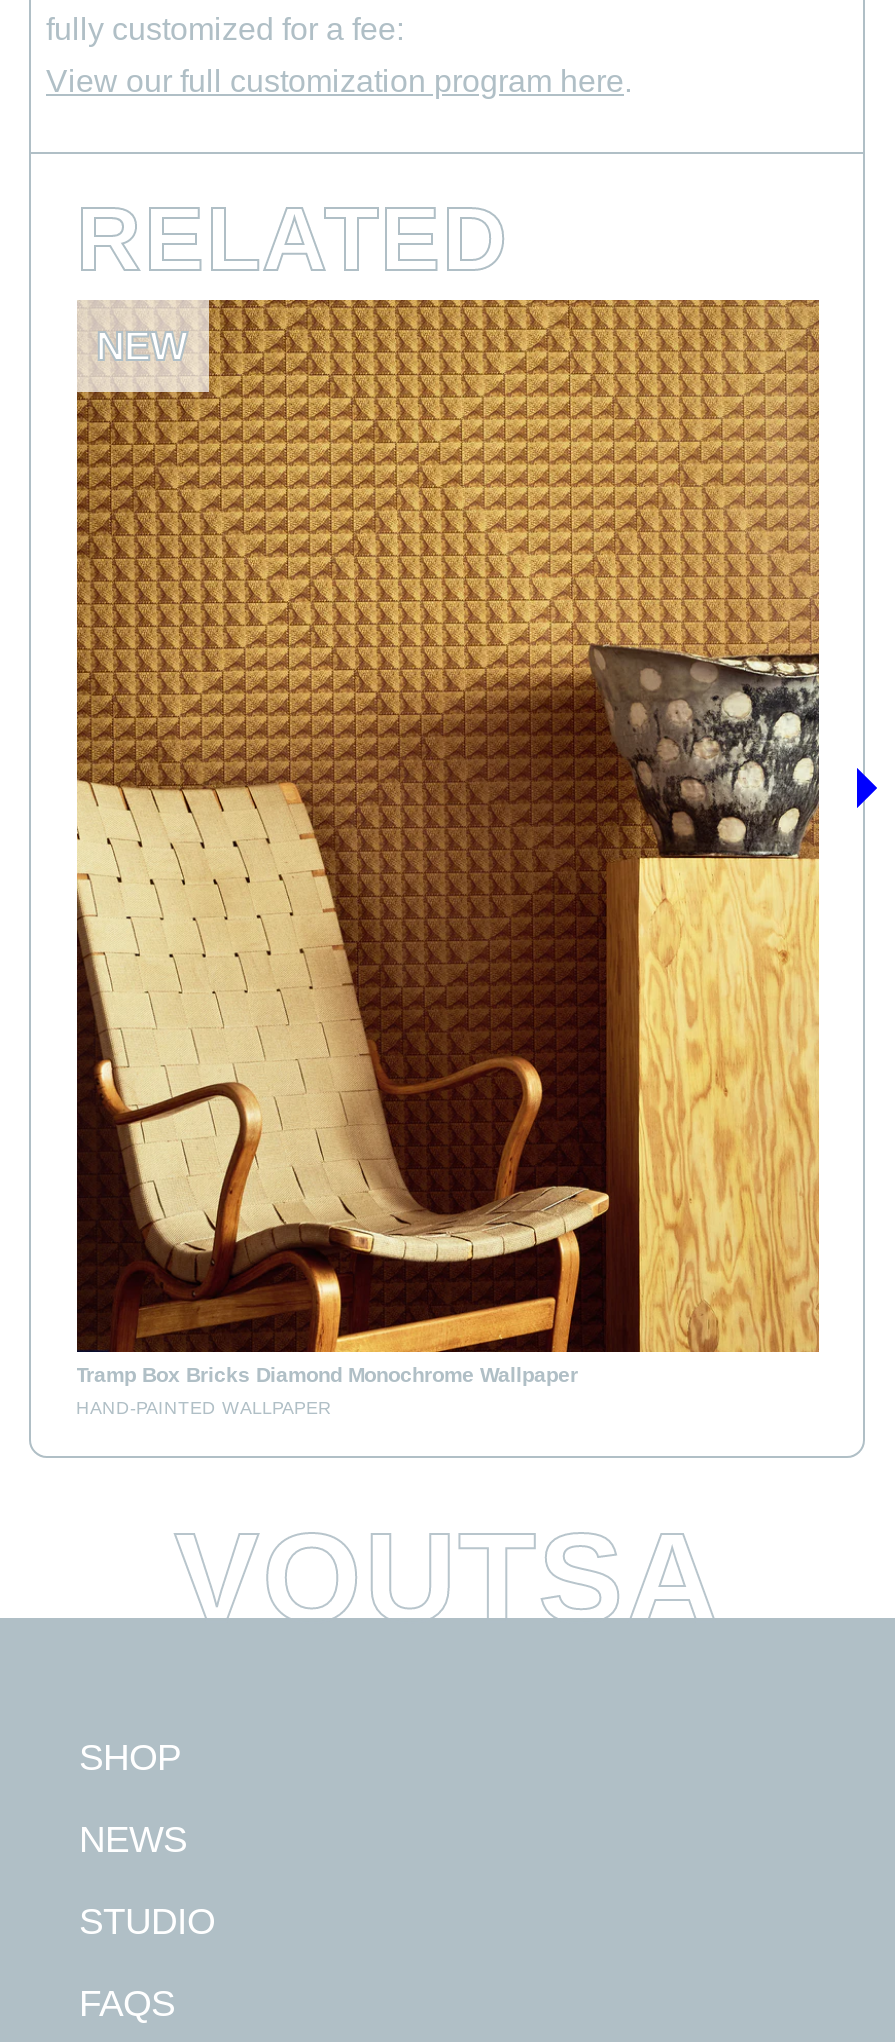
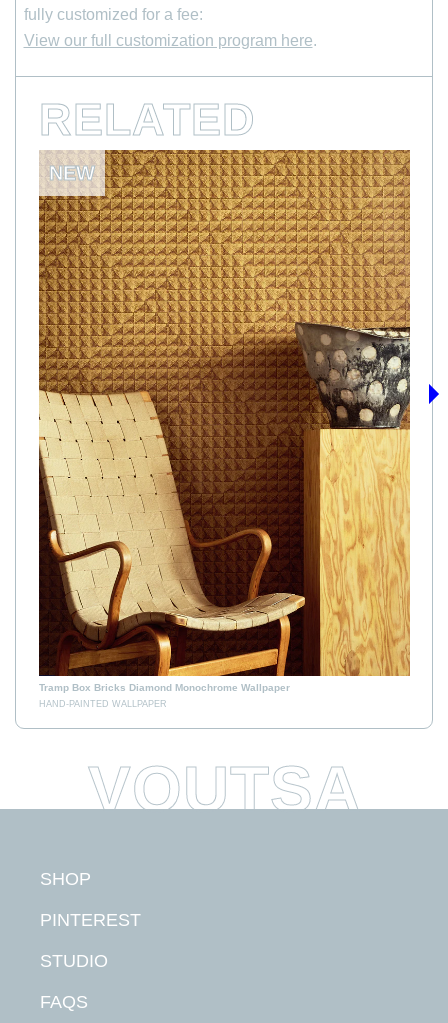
[79,1819,187,1861] NEWS -> [40,909,141,930] PINTEREST

